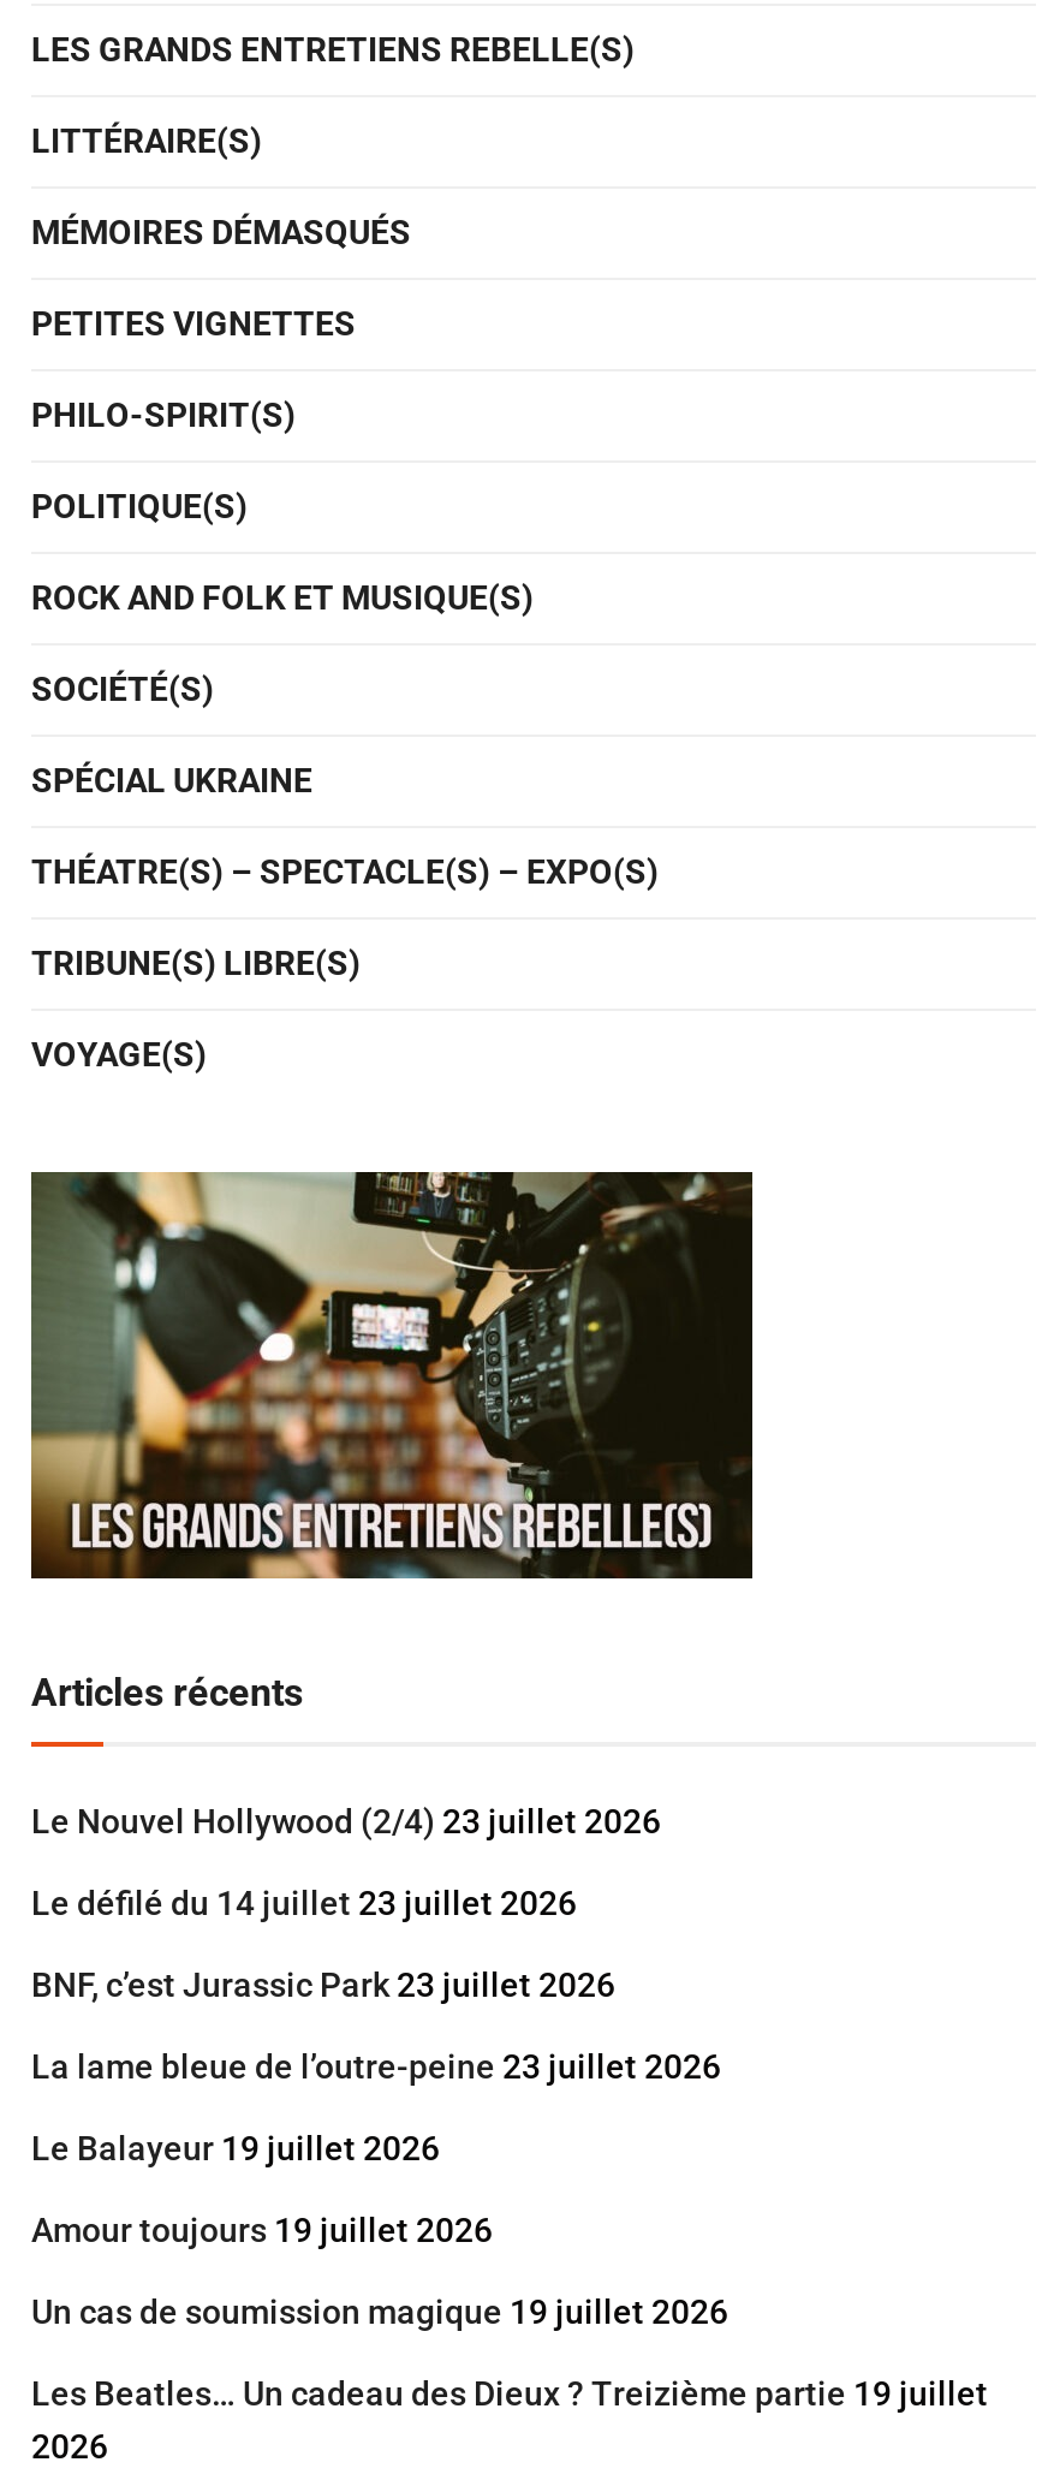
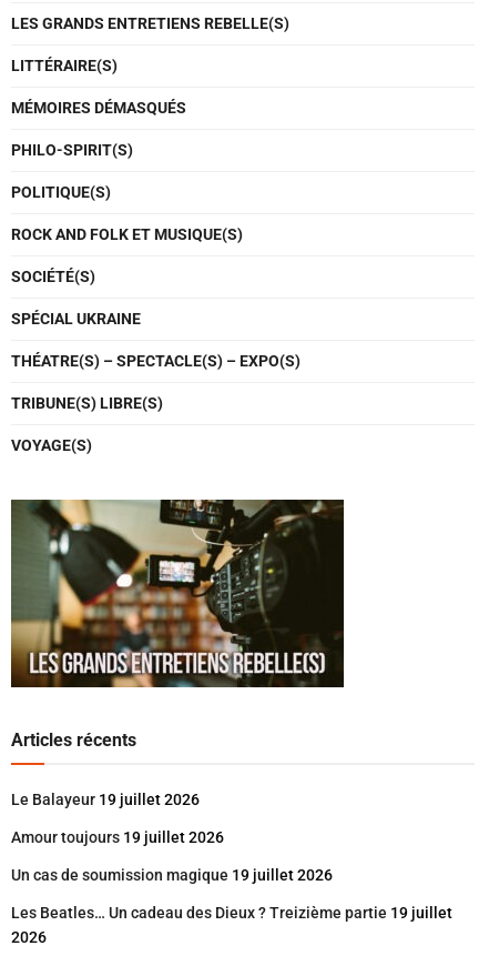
[31,303,356,342] PETITES VIGNETTES -> none
[31,1801,721,2085] Le Nouvel Hollywood (2/4) 23 juillet 2026 | Le défilé du 14 juillet 23 juillet 2026 | BNF, c’est Jurassic Park 23 juillet 2026 | La lame bleue de l’outre-peine 23 juillet 2026 -> none

